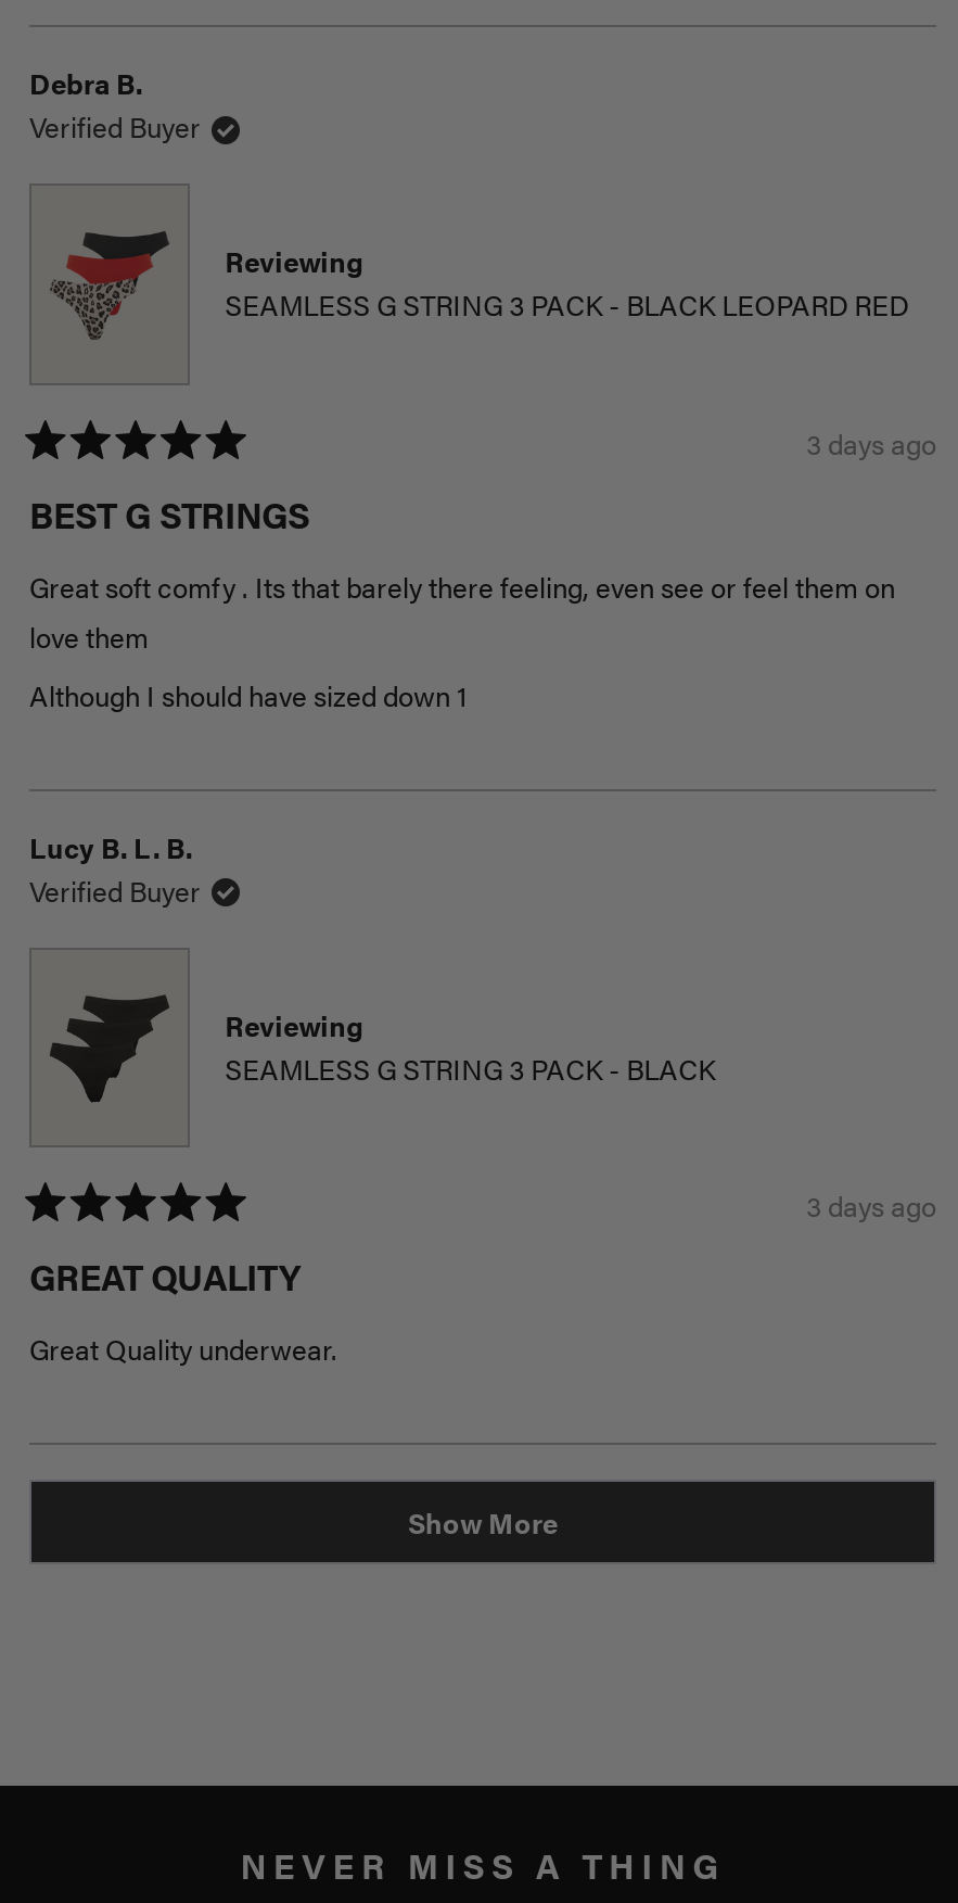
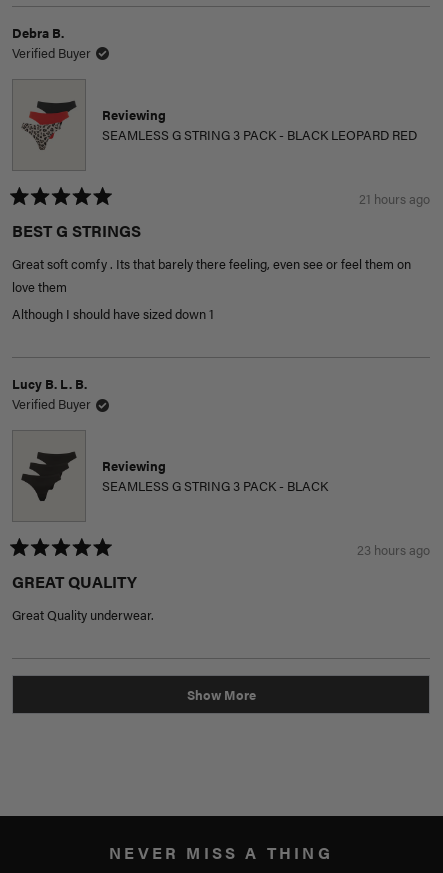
[806,423,936,464] 3 days ago -> [359,189,430,208] 21 hours ago
[806,1185,936,1226] 3 days ago -> [357,540,430,559] 23 hours ago

